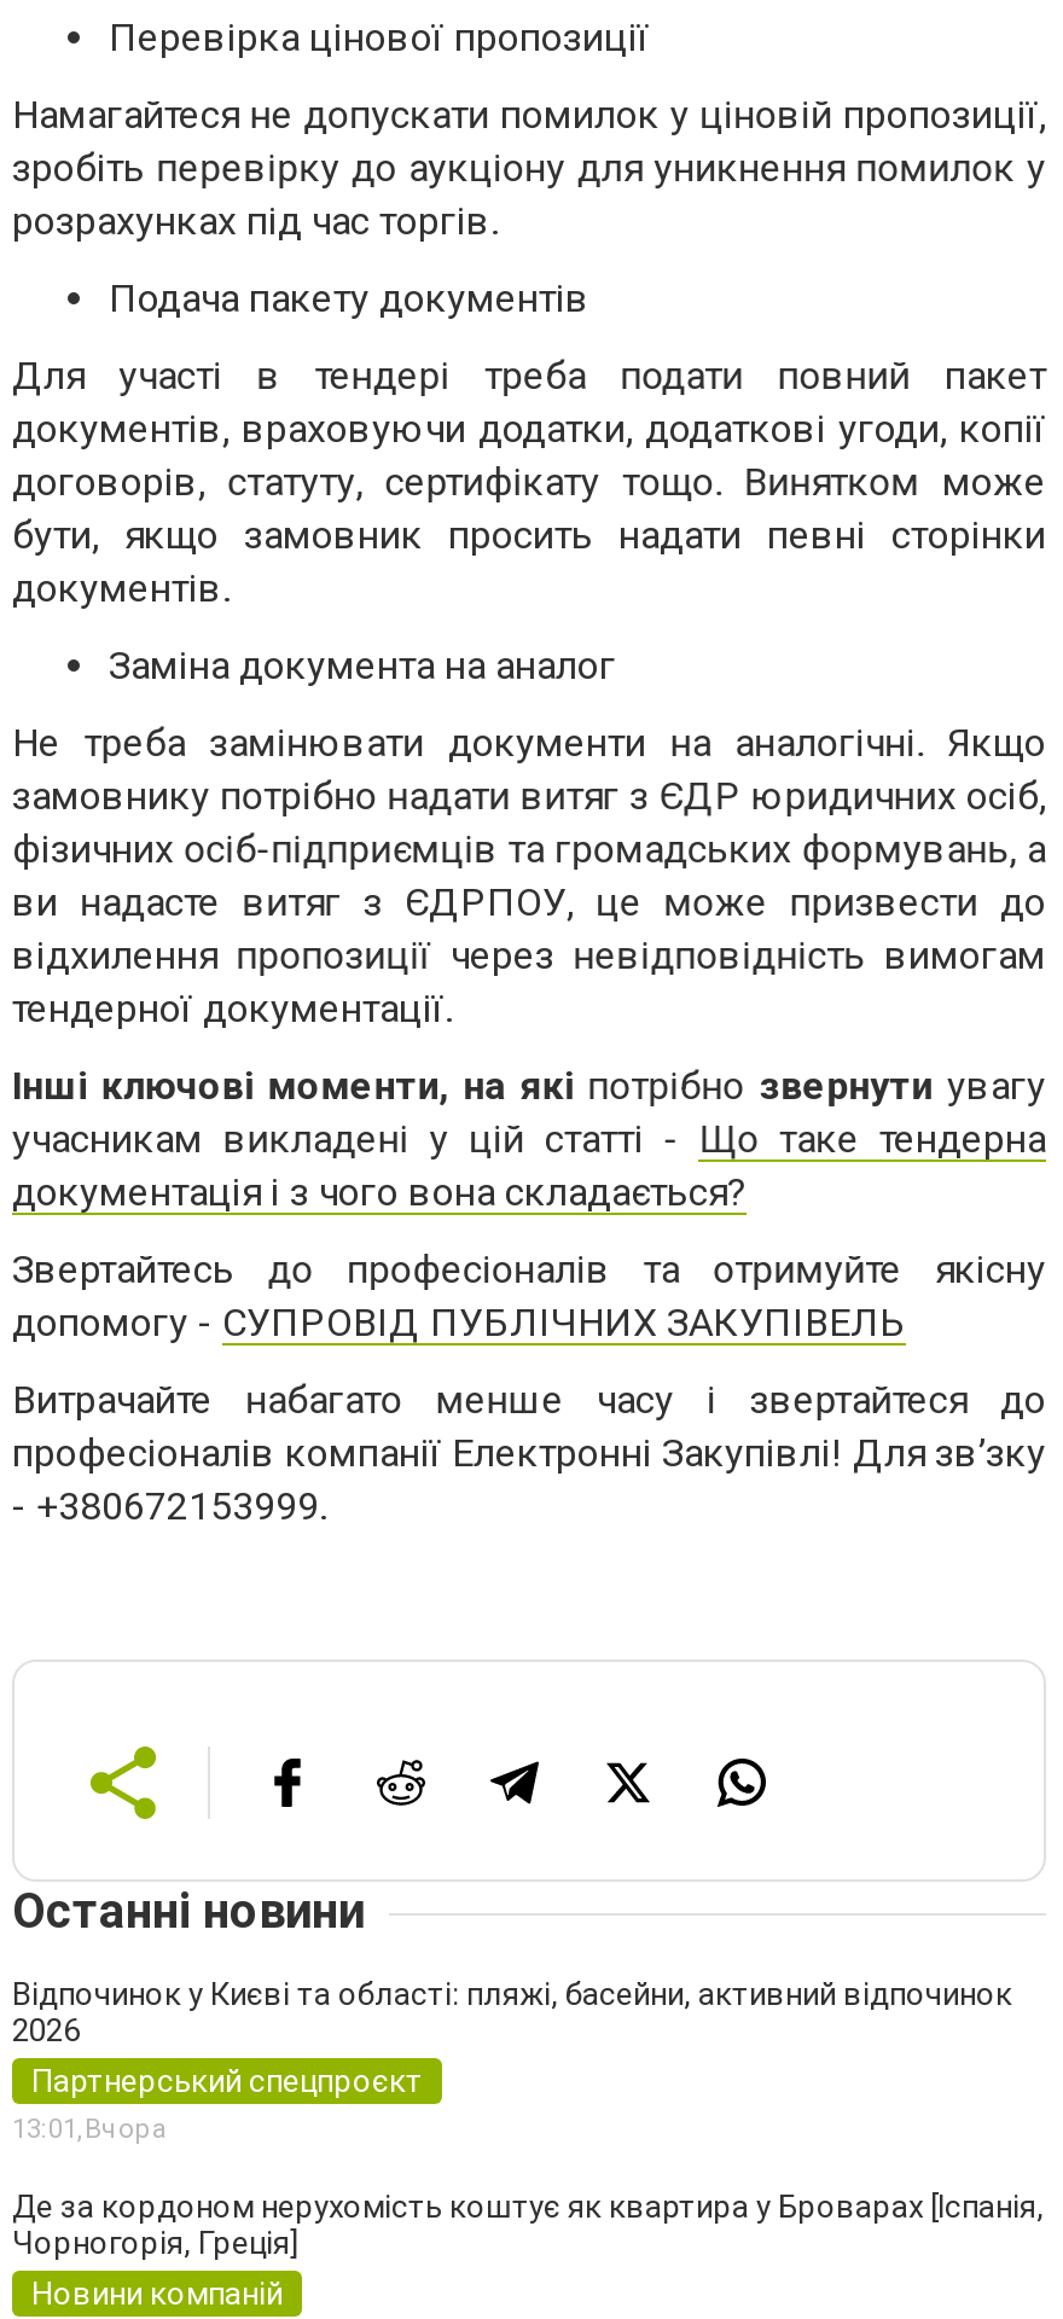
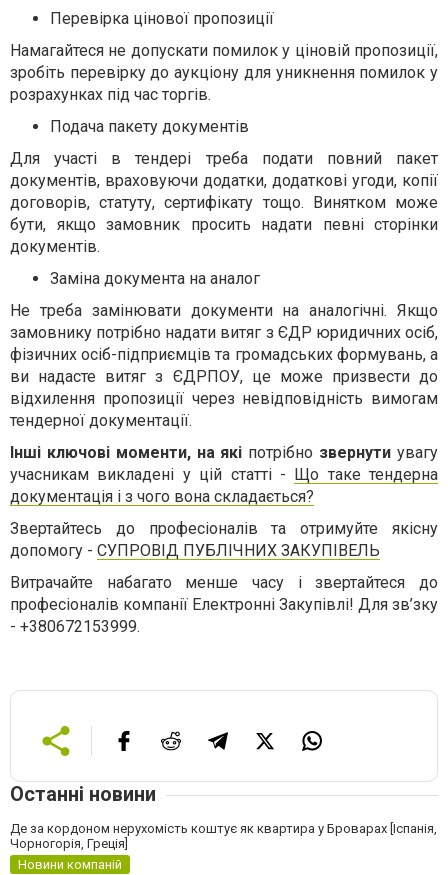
[12,1976,1012,2145] Відпочинок у Києві та області: пляжі, басейни, активний відпочинок | 2026 | Партнерський спецпроєкт | 13:01, Вчора -> none

